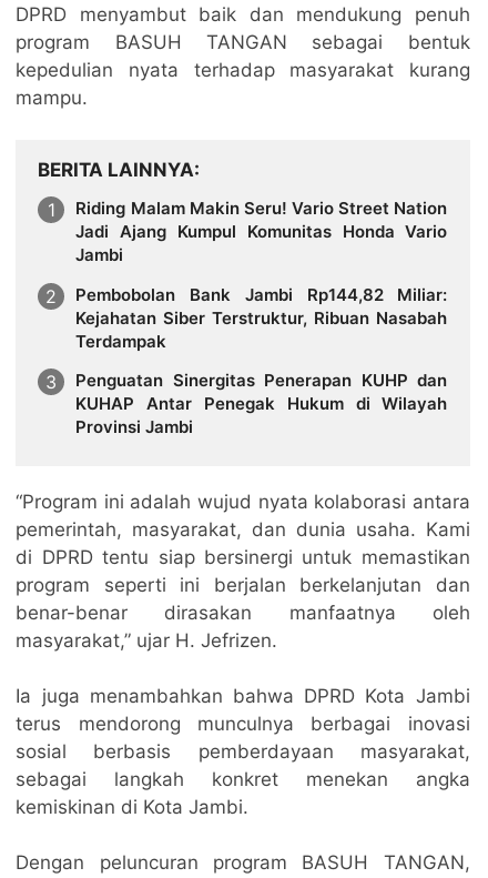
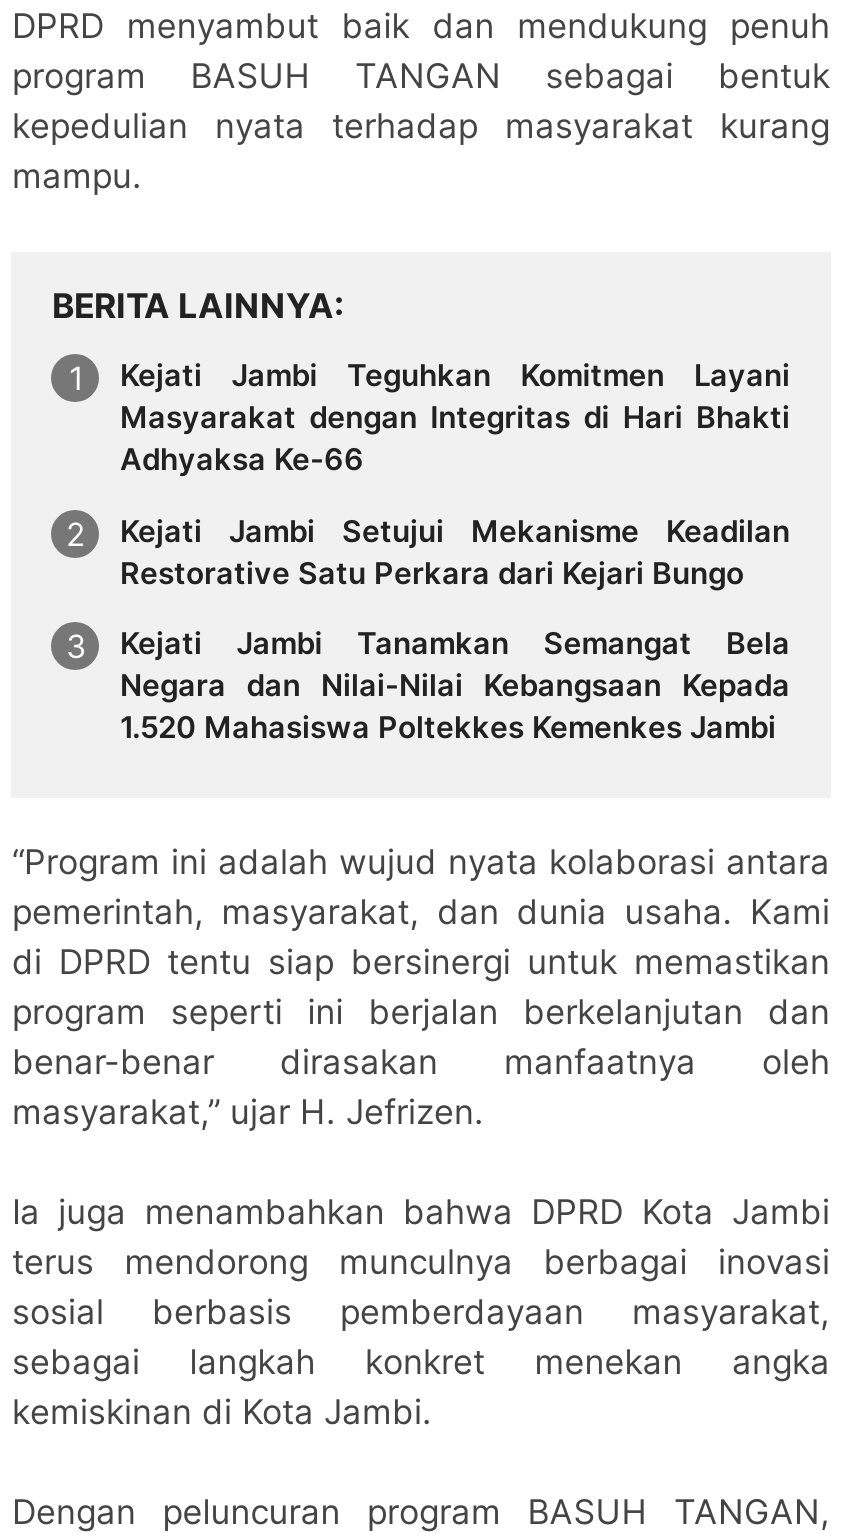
[76,197,448,265] Riding Malam Makin Seru! Vario Street Nation | Jadi Ajang Kumpul Komunitas Honda Vario | Jambi -> [120,356,790,478] Kejati Jambi Teguhkan Komitmen Layani | Masyarakat dengan Integritas di Hari Bhakti | Adhyaksa Ke-66
[76,284,448,352] Pembobolan Bank Jambi Rp144,82 Miliar: | Kejahatan Siber Terstruktur, Ribuan Nasabah | Terdampak -> [120,511,790,591] Kejati Jambi Setujui Mekanisme Keadilan | Restorative Satu Perkara dari Kejari Bungo
[76,370,448,438] Penguatan Sinergitas Penerapan KUHP dan | KUHAP Antar Penegak Hukum di Wilayah | Provinsi Jambi -> [120,625,790,747] Kejati Jambi Tanamkan Semangat Bela | Negara dan Nilai-Nilai Kebangsaan Kepada | 1.520 Mahasiswa Poltekkes Kemenkes Jambi

